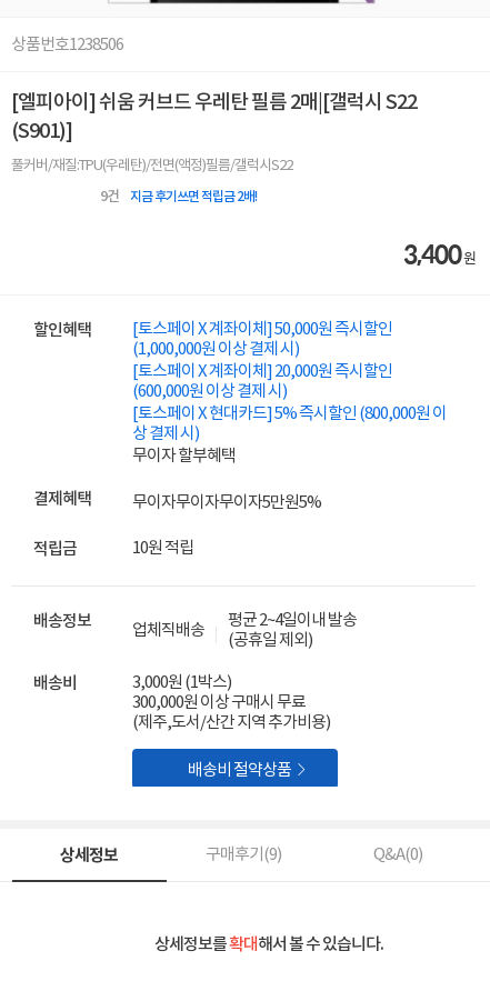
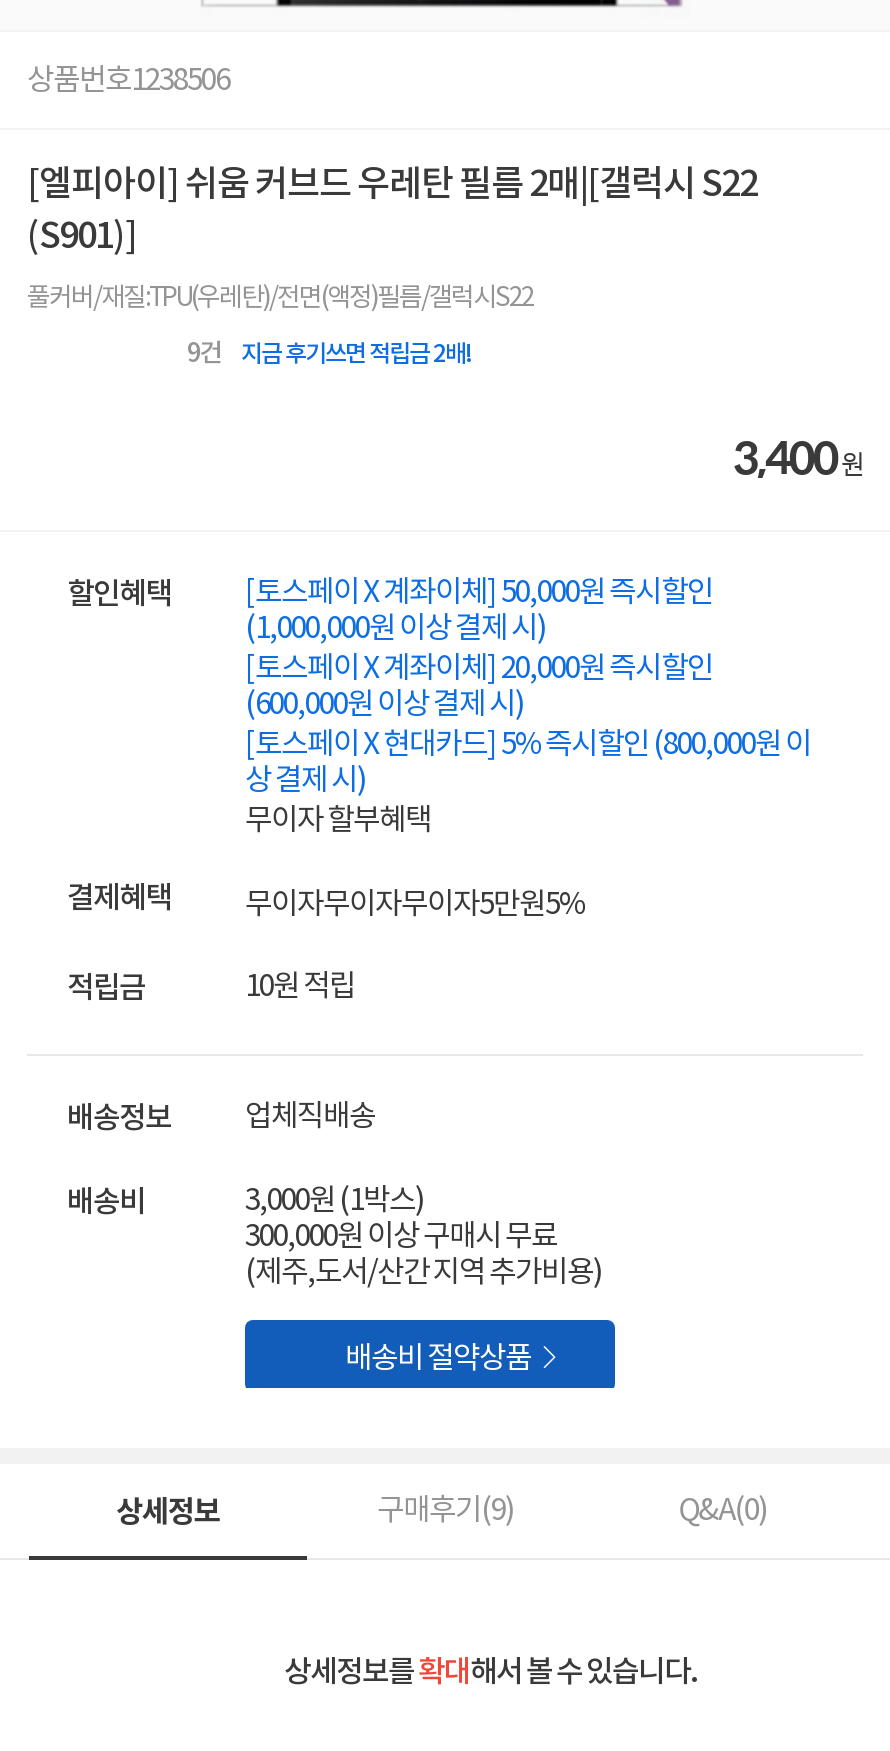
[228,611,357,650] 평균 2~4일이내 발송 | (공휴일 제외) -> none

